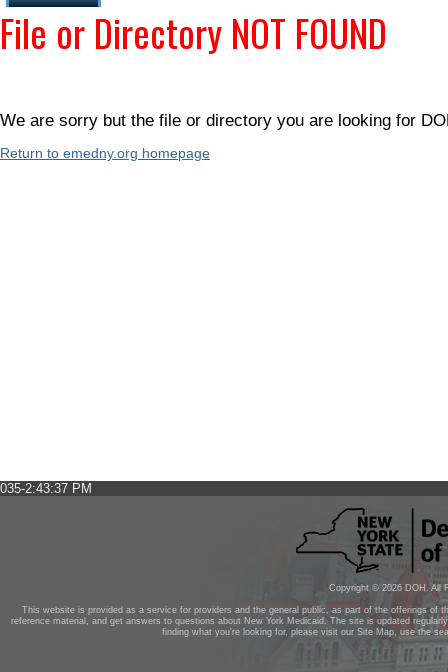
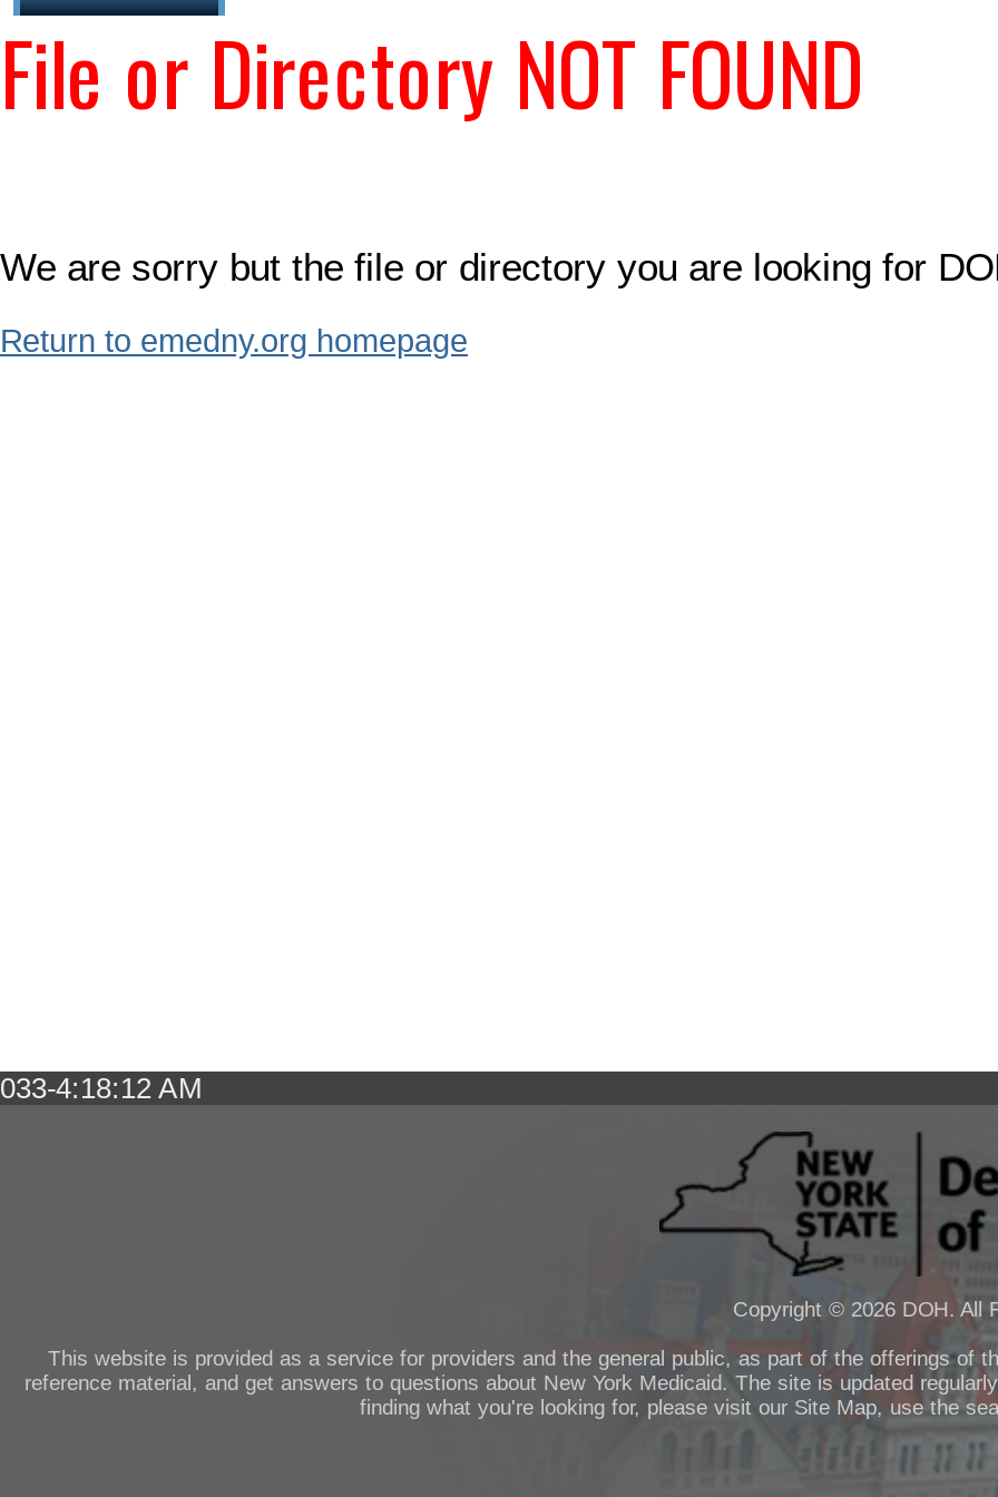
[0,481,92,496] 035-2:43:37 PM -> [0,1072,203,1105] 033-4:18:12 AM

